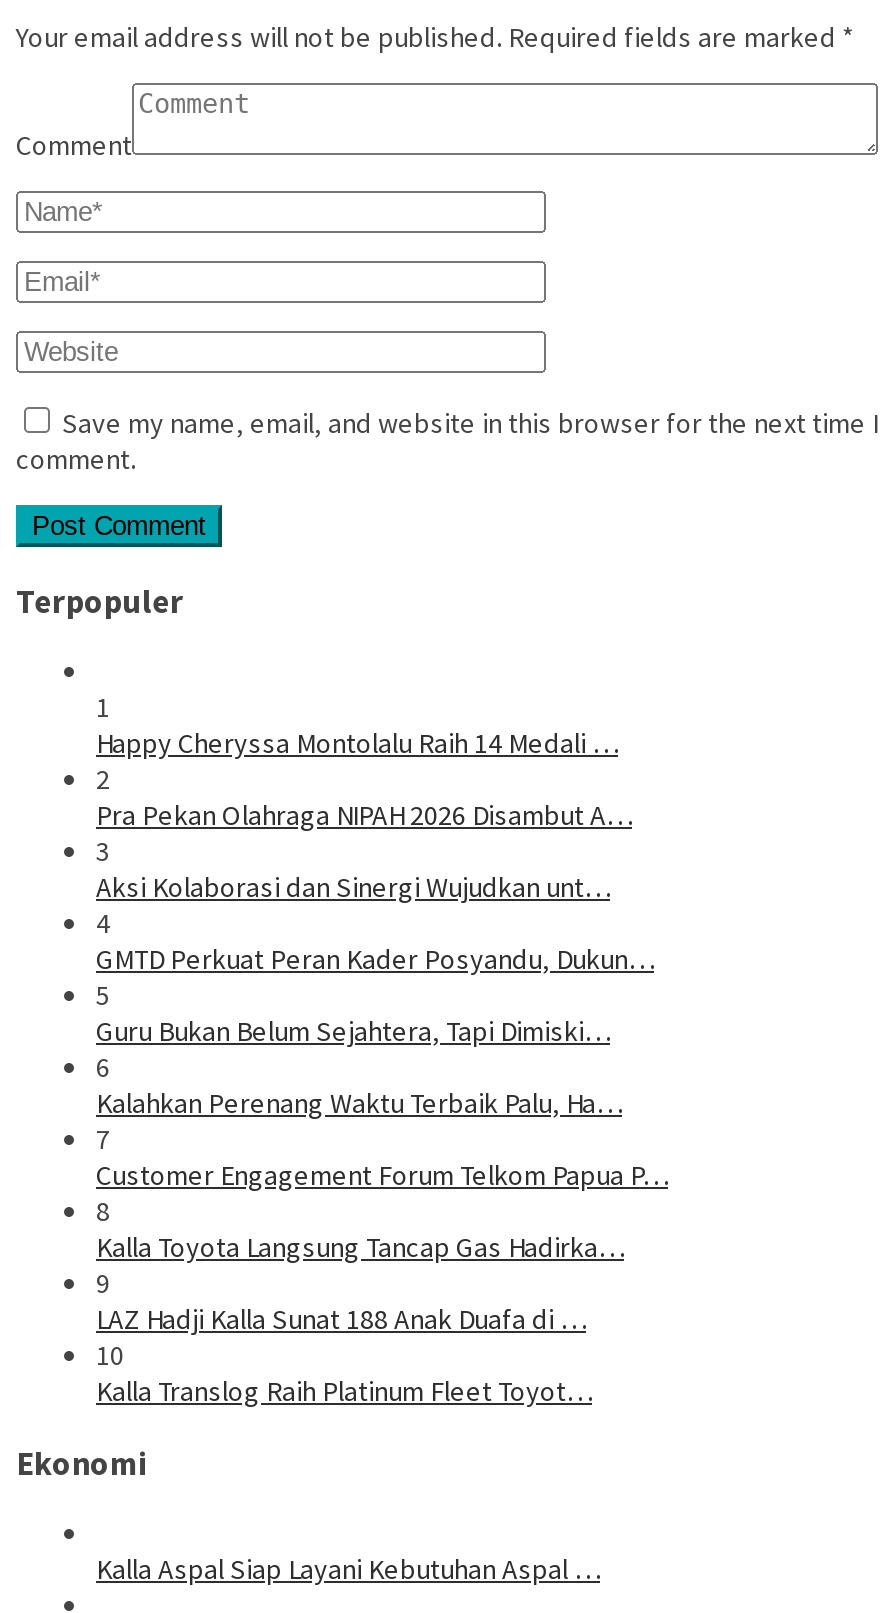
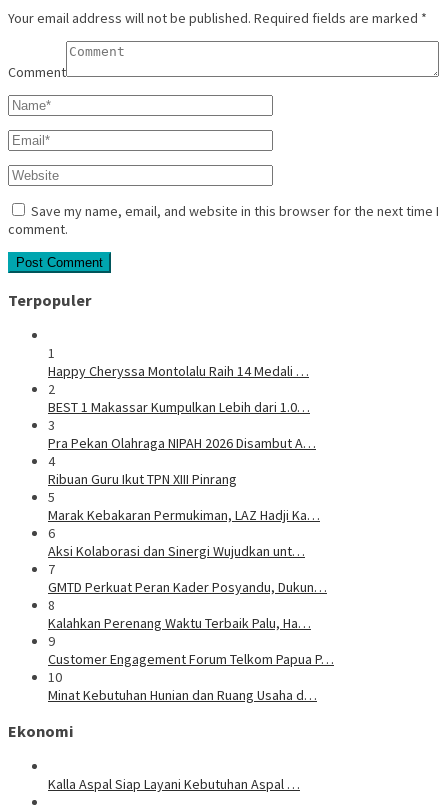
moved [96,797,632,833] -> [48,434,316,452]: Pra Pekan Olahraga NIPAH 2026 Disambut A…
none -> [48,398,310,416] BEST 1 Makassar Kumpulkan Lebih dari 1.0…
moved [96,869,610,905] -> [48,542,305,560]: Aksi Kolaborasi dan Sinergi Wujudkan unt…
moved [96,941,654,977] -> [48,578,327,596]: GMTD Perkuat Peran Kader Posyandu, Dukun…
none -> [48,470,237,488] Ribuan Guru Ikut TPN XIII Pinrang
[96,1013,610,1049] Guru Bukan Belum Sejahtera, Tapi Dimiski… -> [48,506,320,524] Marak Kebakaran Permukiman, LAZ Hadji Ka…
moved [96,1085,622,1121] -> [48,614,311,632]: Kalahkan Perenang Waktu Terbaik Palu, Ha…
moved [96,1157,668,1193] -> [48,650,334,668]: Customer Engagement Forum Telkom Papua P…
[96,1229,624,1265] Kalla Toyota Langsung Tancap Gas Hadirka… -> none
[96,1301,586,1337] LAZ Hadji Kalla Sunat 188 Anak Duafa di … -> none
[96,1373,592,1409] Kalla Translog Raih Platinum Fleet Toyot… -> [48,686,317,704] Minat Kebutuhan Hunian dan Ruang Usaha d…

